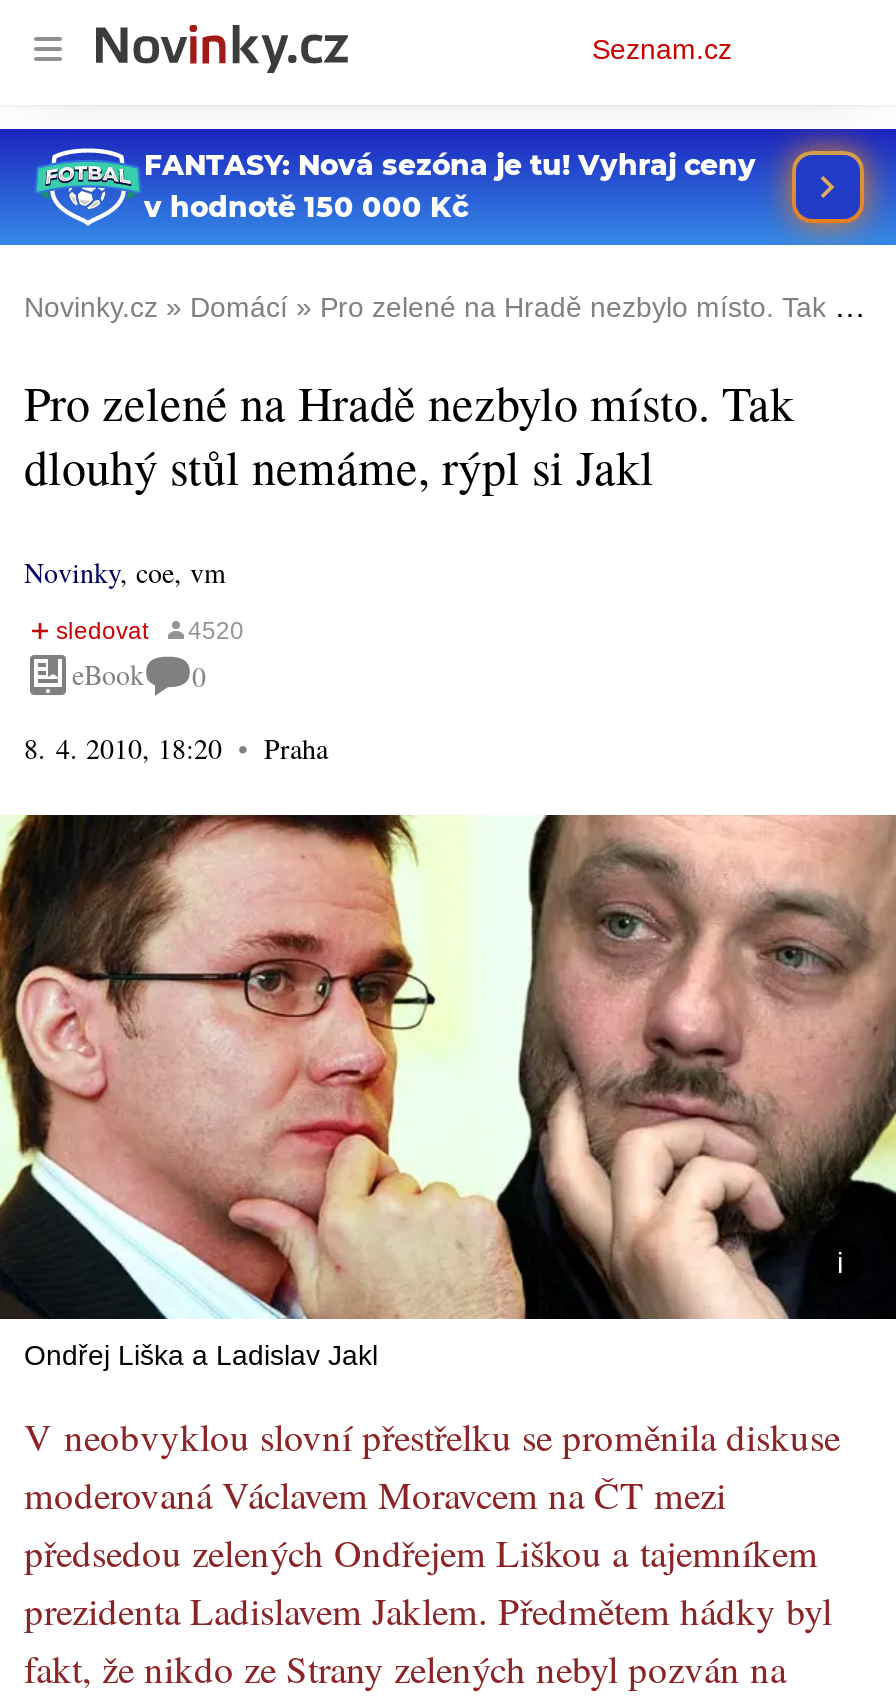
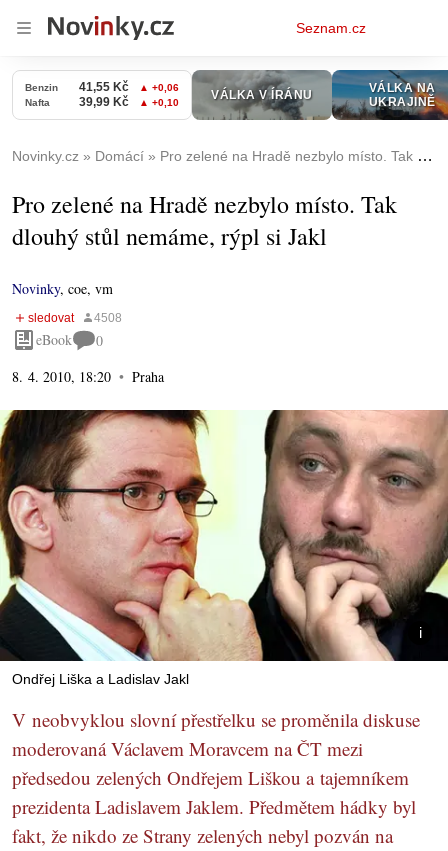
[6,127,890,247] [image] -> [3,68,445,125] [image]

